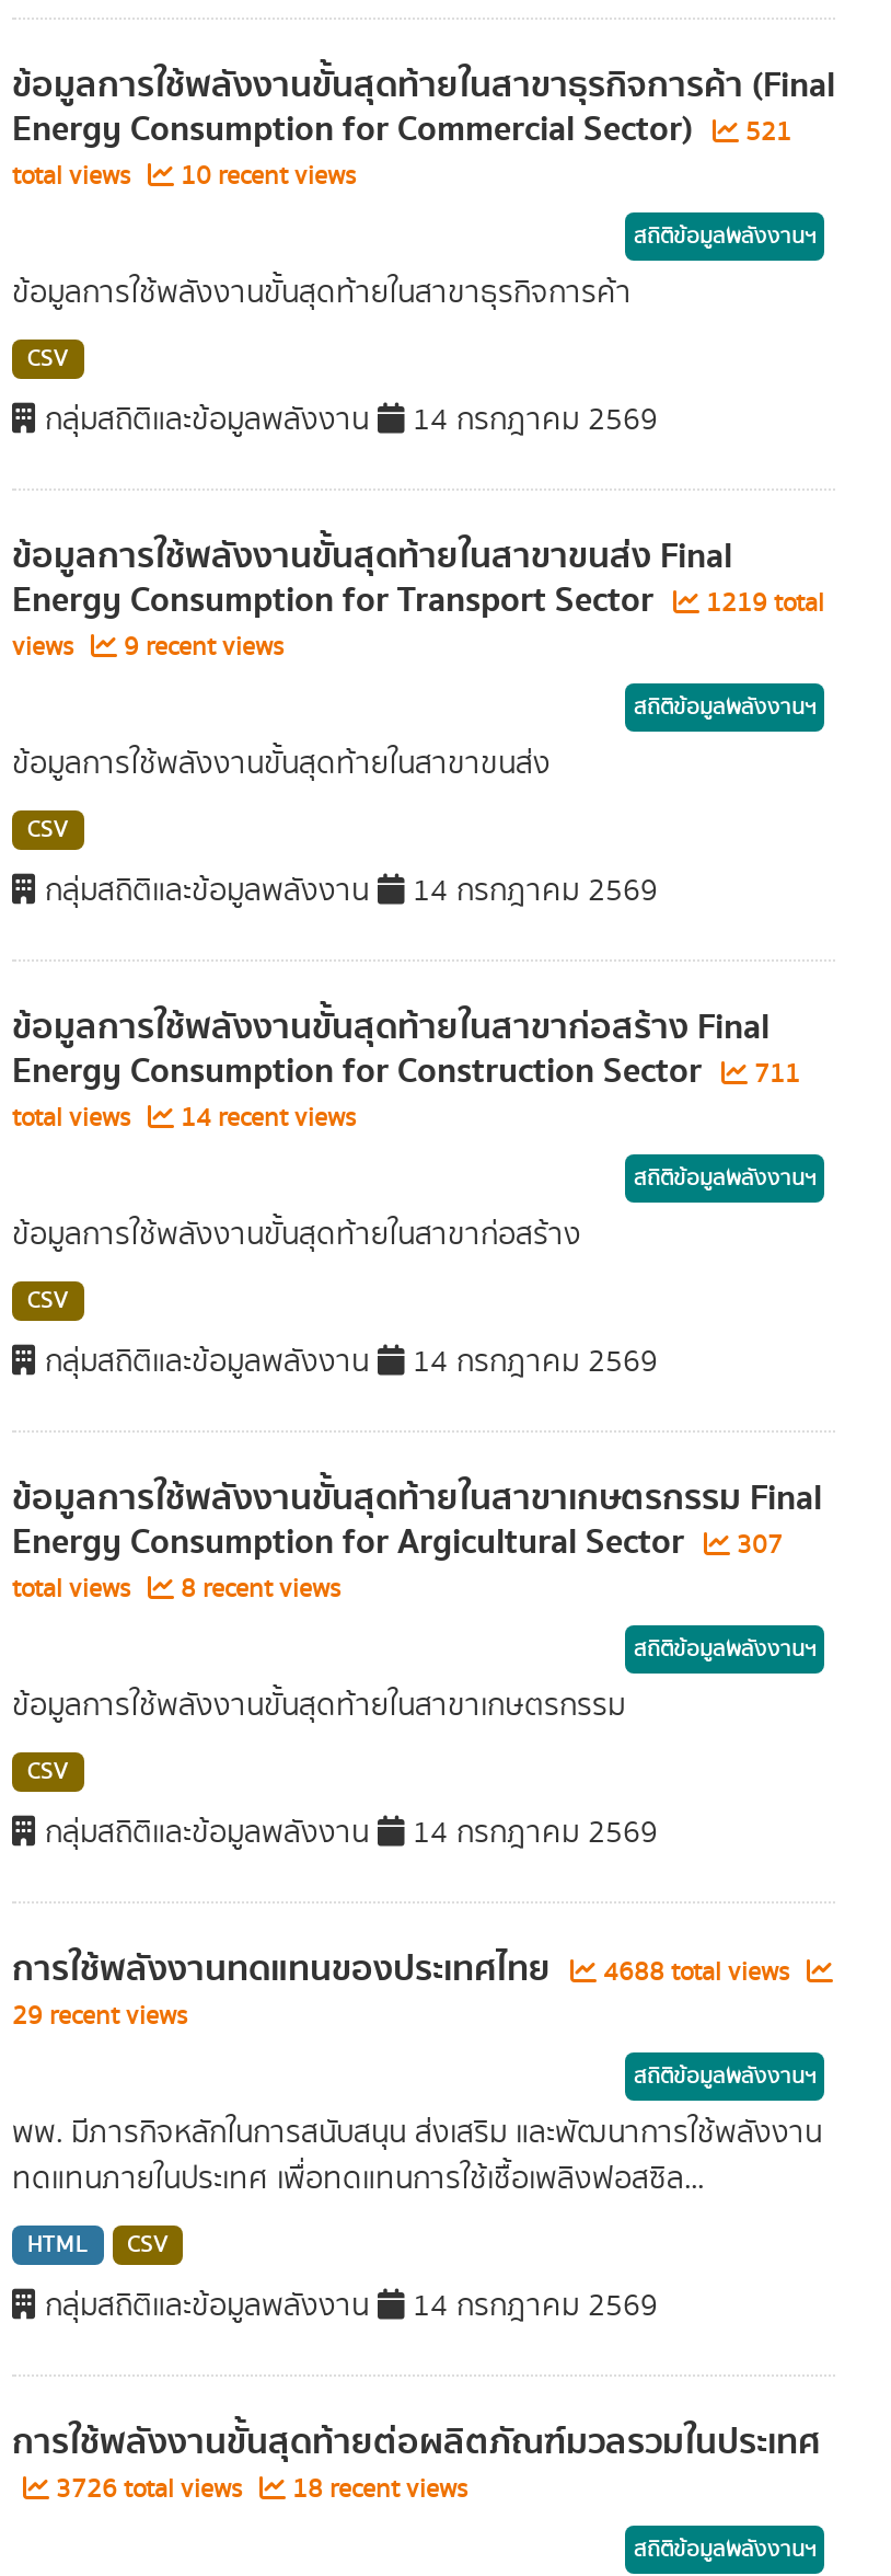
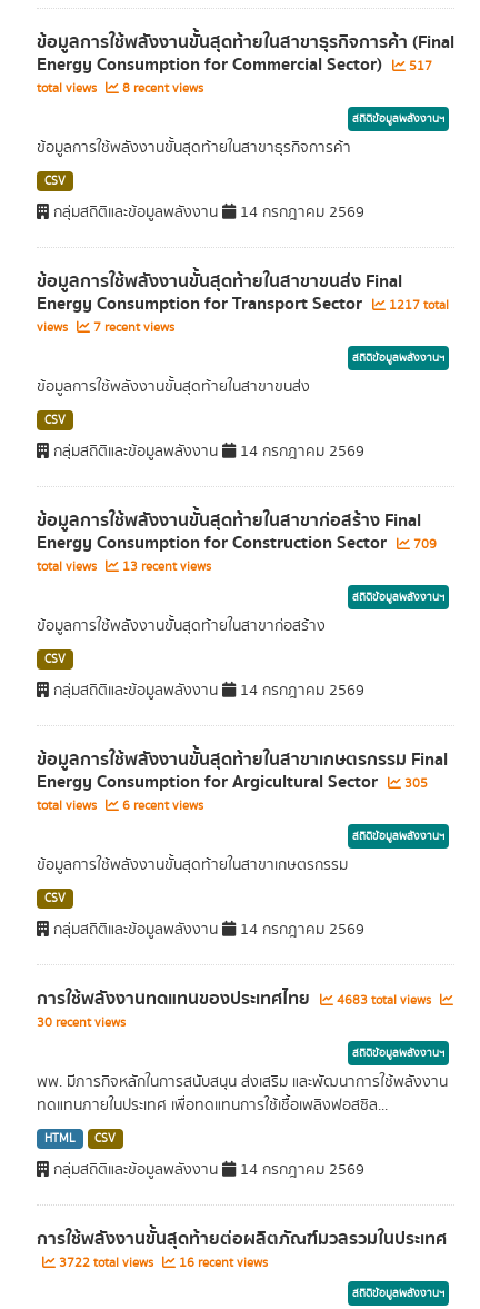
[12,101,791,158] Energy Consumption for Commercial Sector) 521 -> [37,50,432,79] Energy Consumption for Commercial Sector) 517
[12,158,356,195] total views 10 recent views -> [37,79,203,98] total views 8 recent views
[12,572,824,629] Energy Consumption for Transport Sector 1219 total -> [37,289,449,318] Energy Consumption for Transport Sector 1217 total
[12,629,283,666] views 9 recent views -> [37,318,174,337] views 7 recent views
[12,1043,800,1100] Energy Consumption for Construction Sector 711 -> [37,528,437,557] Energy Consumption for Construction Sector 709
[12,1100,356,1137] total views 14 recent views -> [37,557,211,576] total views 13 recent views
[12,1514,783,1571] Energy Consumption for Argicultural Sector 307 -> [37,767,428,796] Energy Consumption for Argicultural Sector 305
[12,1571,340,1608] total views 8 recent views -> [37,796,203,815] total views 6 recent views
[12,1941,796,1998] การใช้พลังงานทดแทนของประเทศไทย 4688 total views -> [37,984,434,1013] การใช้พลังงานทดแทนของประเทศไทย 4683 total views
[12,1998,187,2035] 29 recent views -> [37,1013,126,1032] 30 recent views
[49,2471,248,2508] 3726 total views -> [56,1253,157,1272] 3722 total views
[286,2471,467,2508] 18 recent views -> [176,1253,268,1272] 16 recent views

